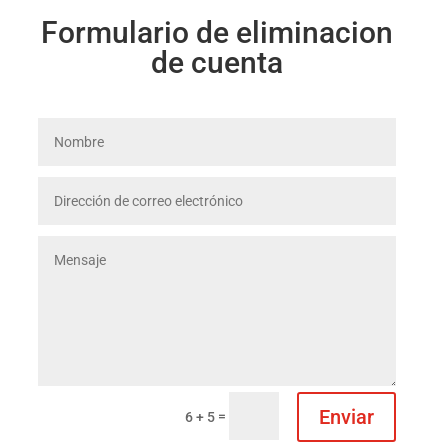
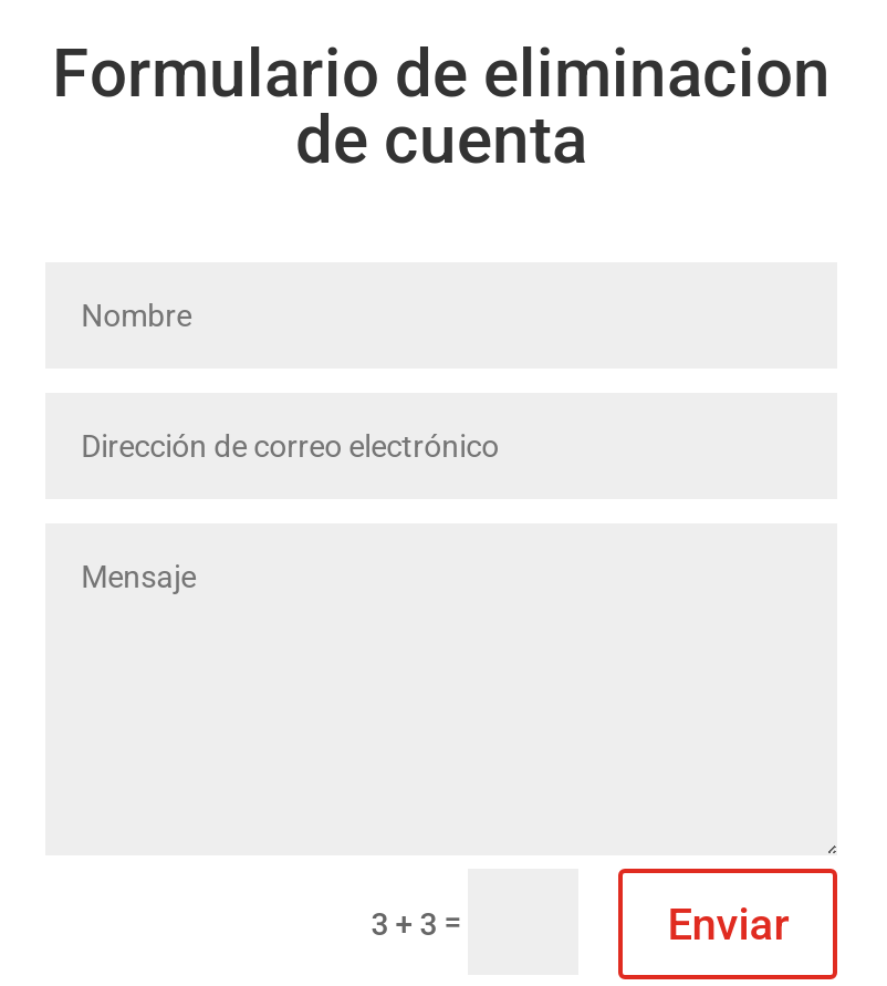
[185,408,229,424] 6 + 5 = -> [371,903,468,941] 3 + 3 =

